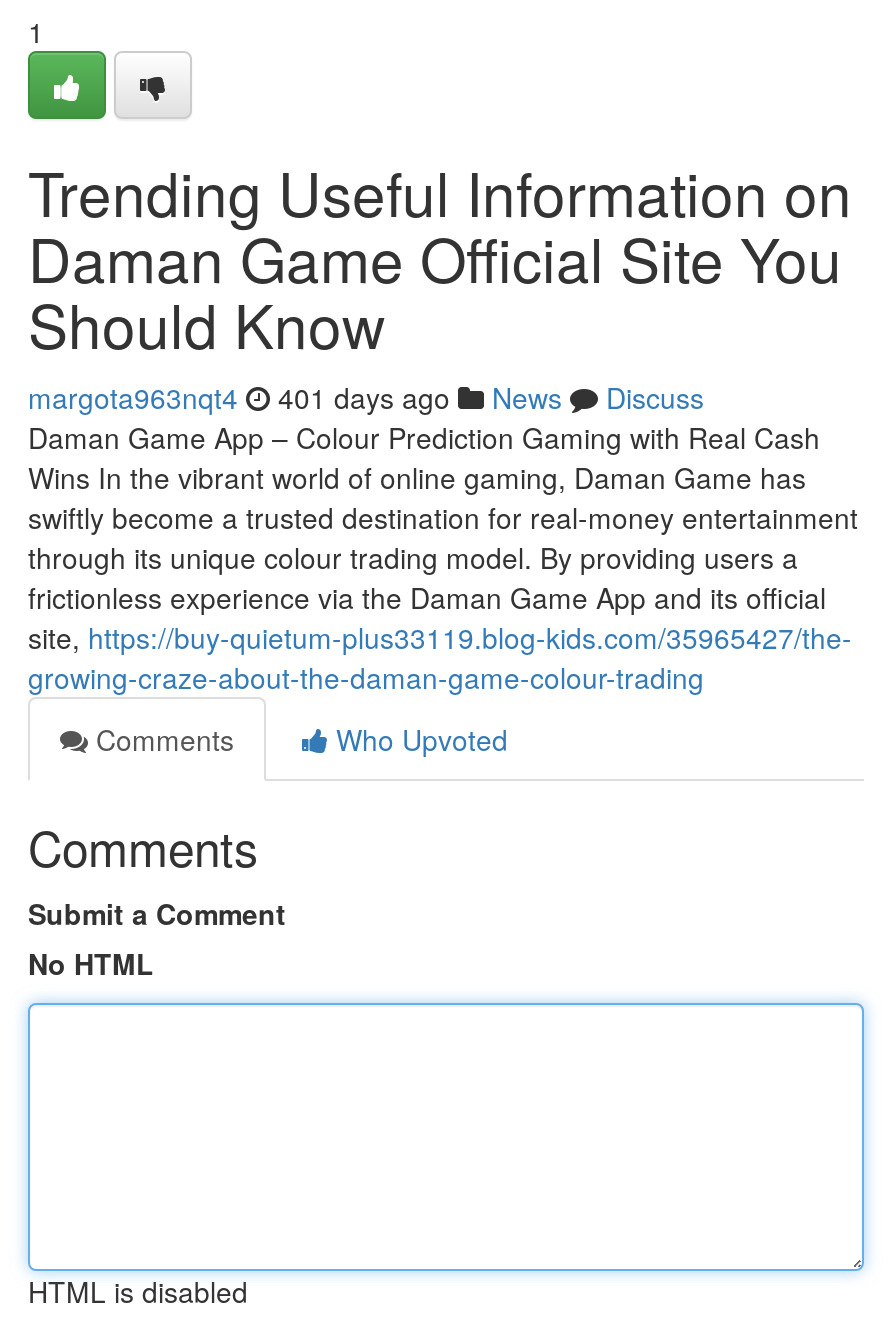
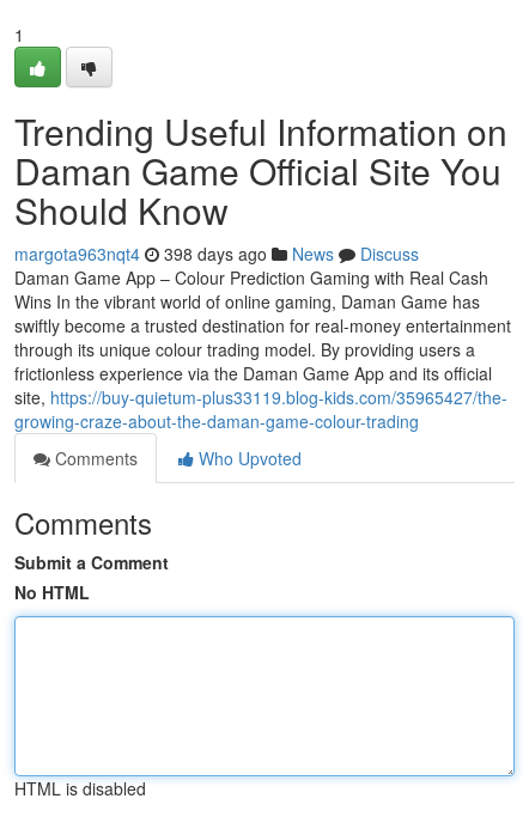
[28,377,704,417] margota963nqt4 401 days ago News Discuss -> [14,242,419,266] margota963nqt4 398 days ago News Discuss

